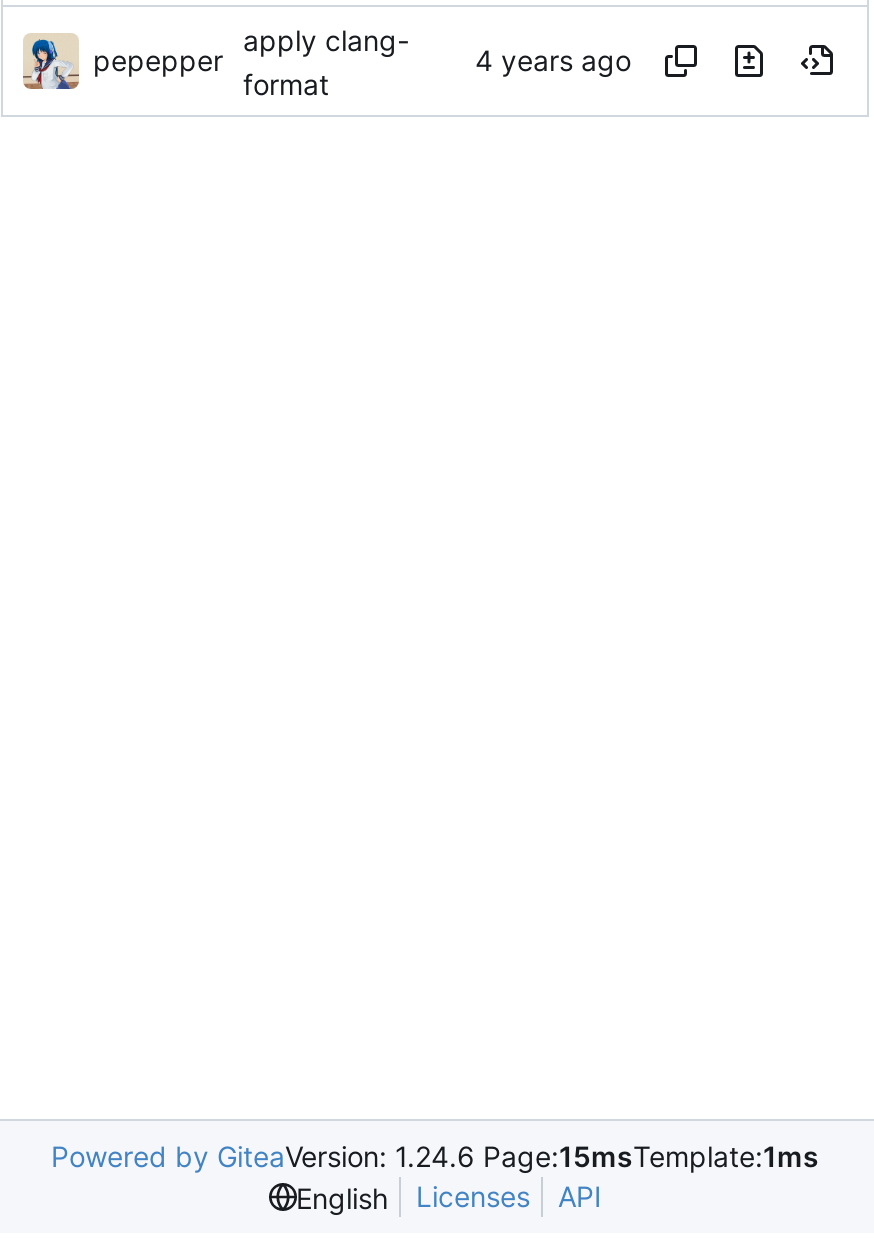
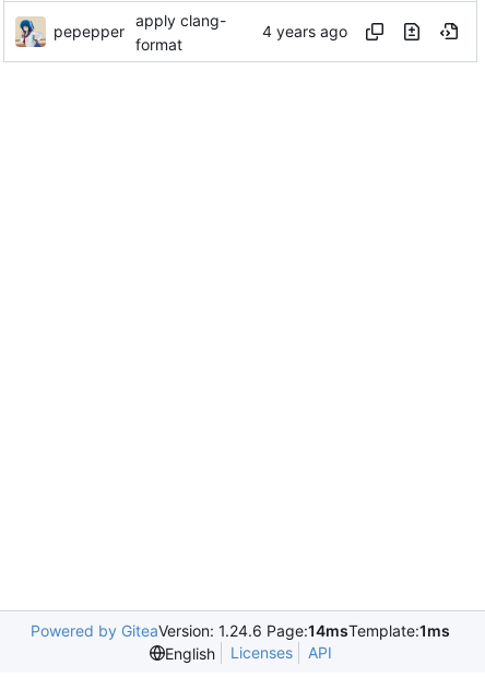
[51,1139,819,1173] Powered by GiteaVersion: 1.24.6 Page:15msTemplate:1ms -> [31,621,450,640] Powered by GiteaVersion: 1.24.6 Page:14msTemplate:1ms

